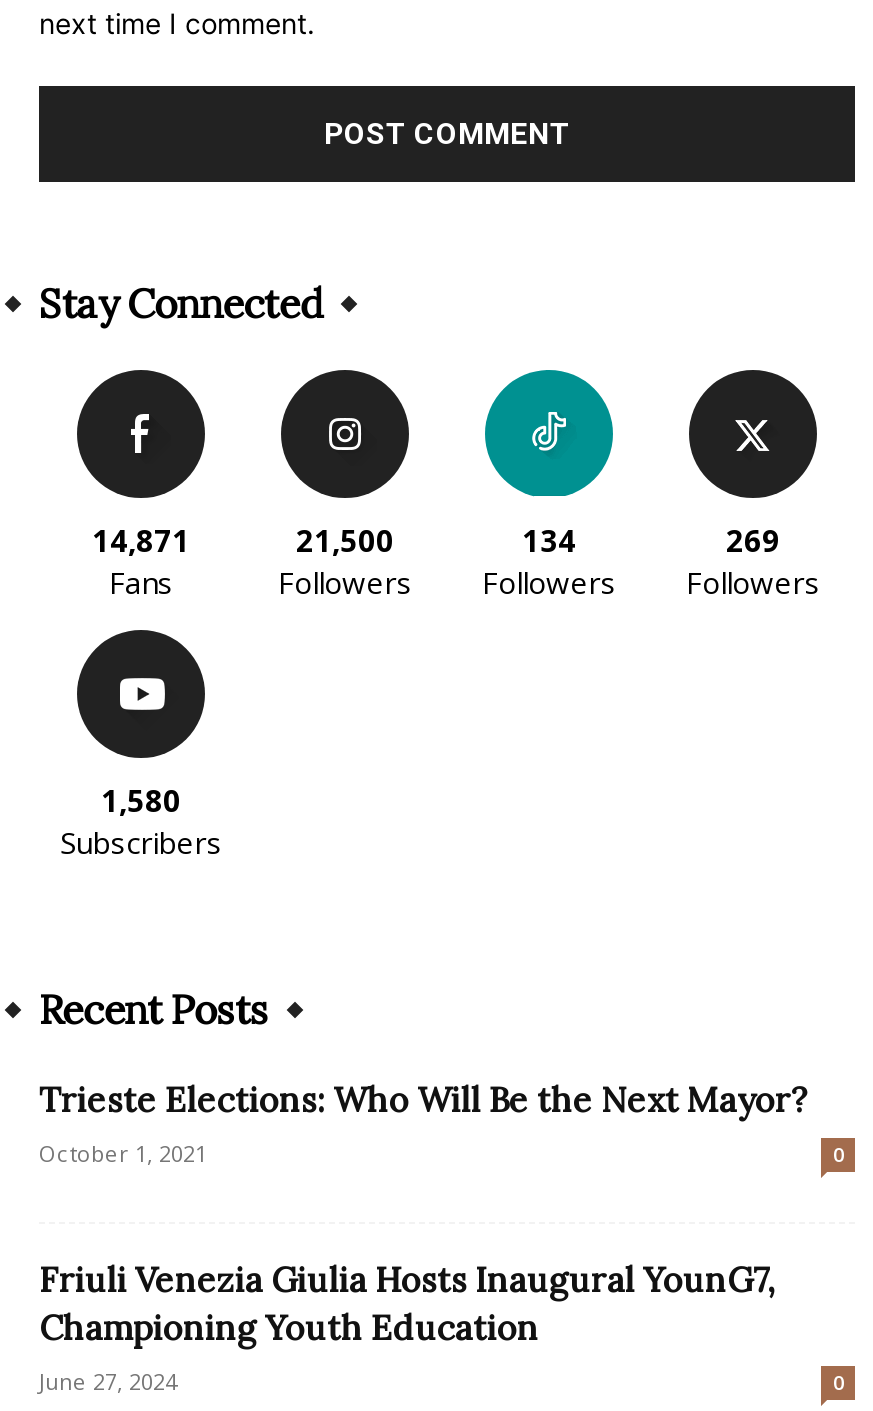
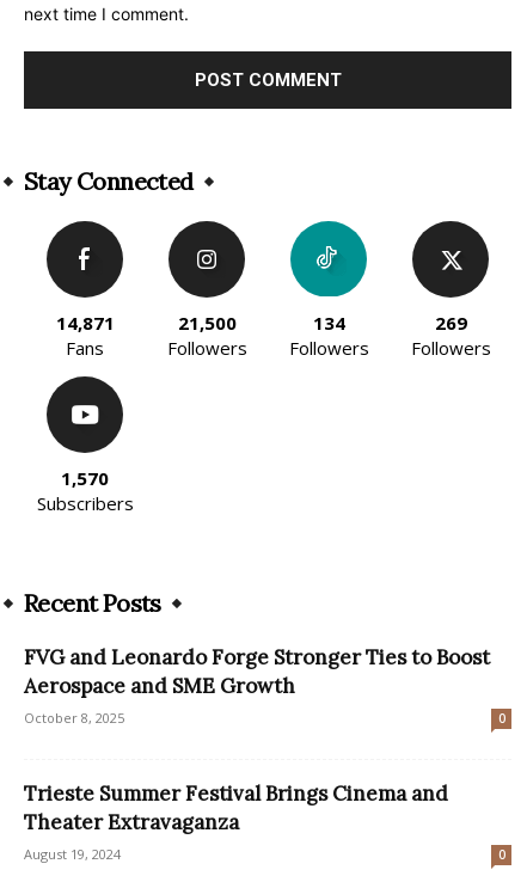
[101,781,181,821] 1,580 -> [61,467,109,490] 1,570
[39,1079,809,1169] Trieste Elections: Who Will Be the Next Mayor? | October 1, 2021 -> [24,645,490,727] FVG and Leonardo Forge Stronger Ties to Boost | Aerospace and SME Growth | October 8, 2025
[39,1259,775,1397] Friuli Venezia Giulia Hosts Inaugural YounG7, | Championing Youth Education | June 27, 2024 -> [24,781,448,863] Trieste Summer Festival Brings Cinema and | Theater Extravaganza | August 19, 2024

